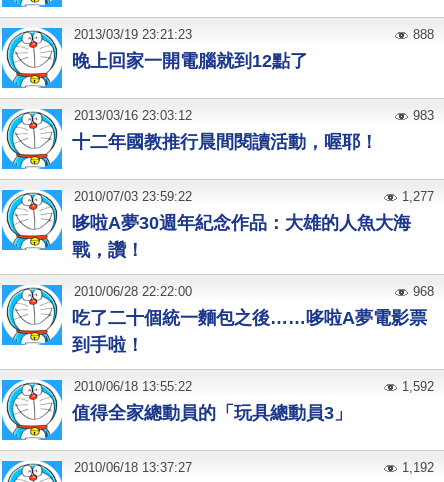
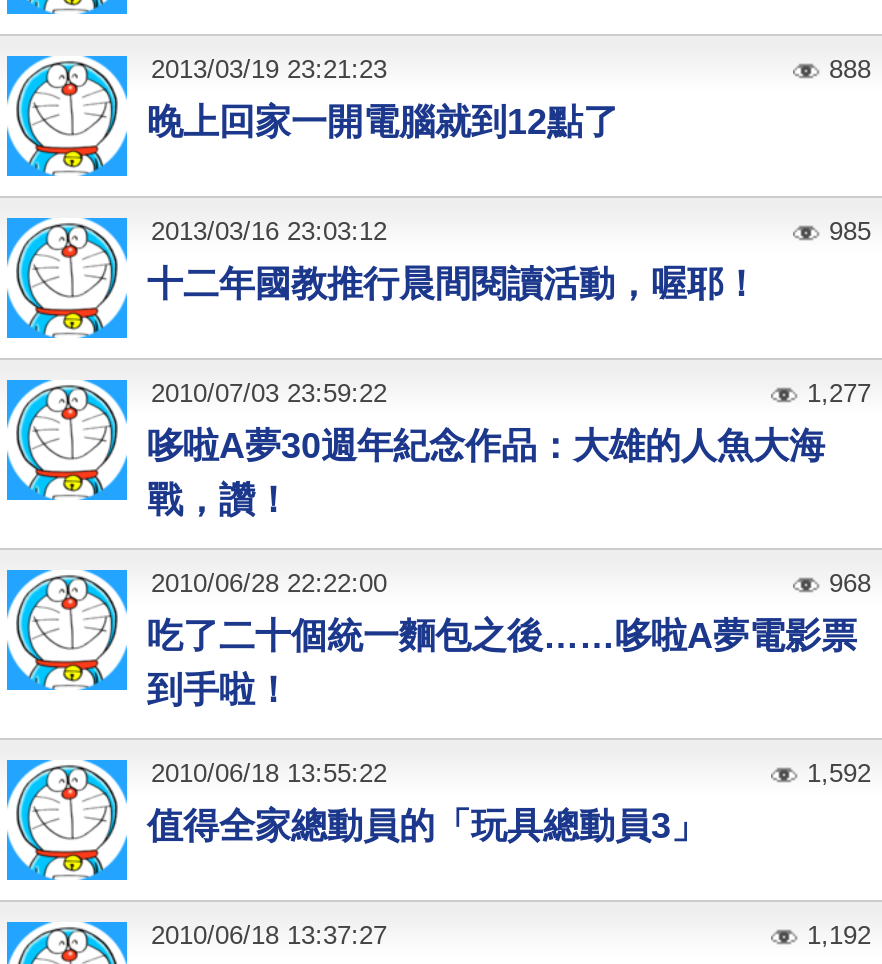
[413,108,434,123] 983 -> [829,216,871,246] 985

